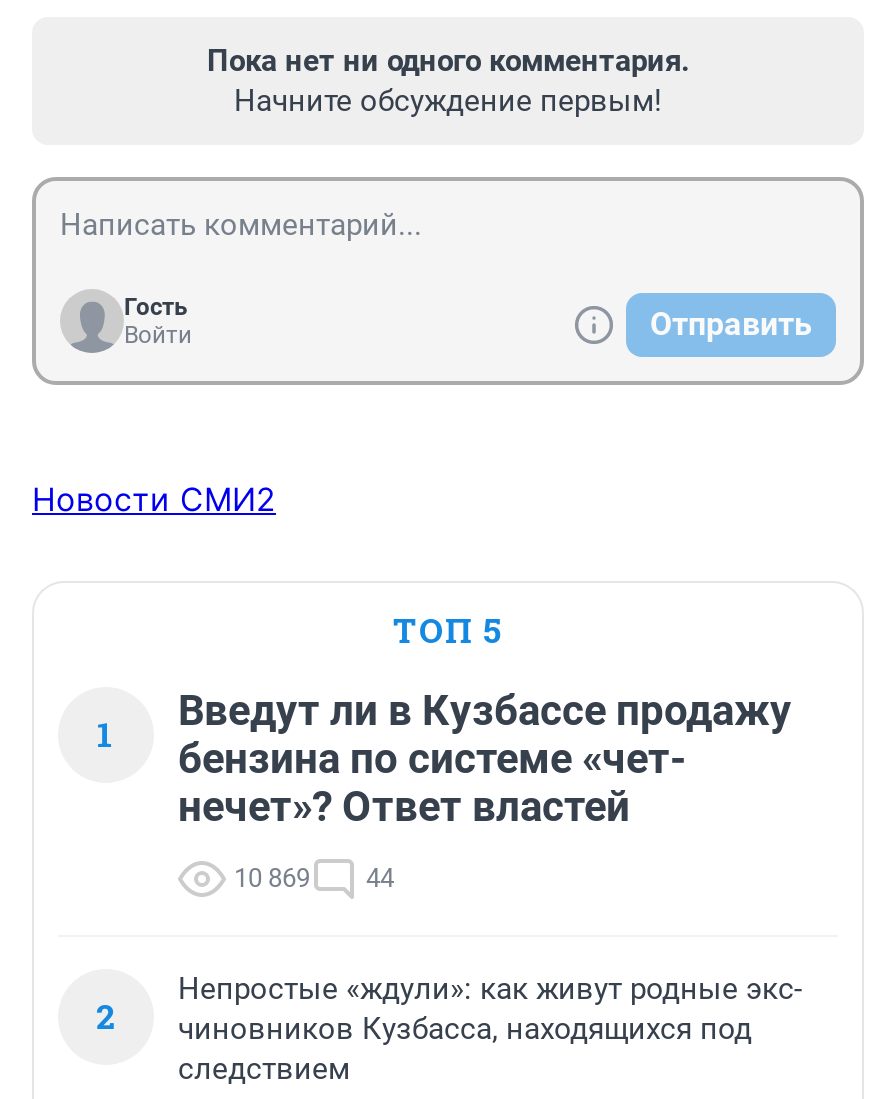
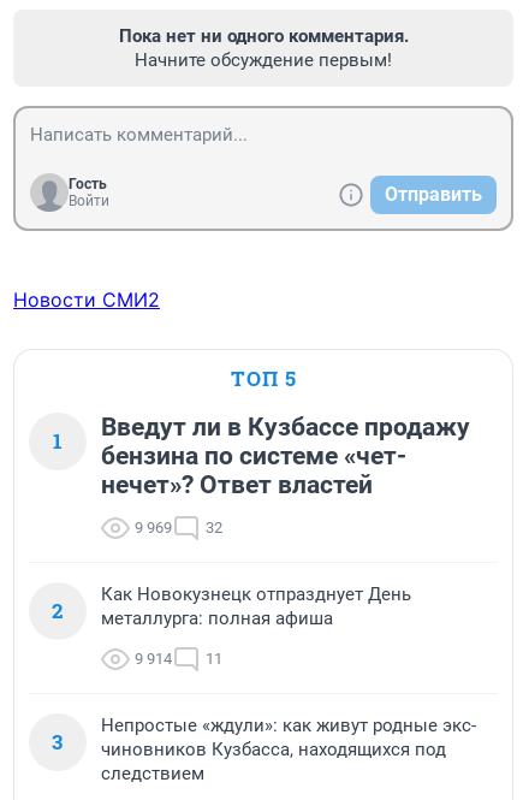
none -> [52,584,411,756] Как Новокузнецк отпразднует День | металлурга: полная афиша | 9 914 | 11 | 3
[234,863,310,893] 10 869 -> [135,519,172,537] 9 969
[366,863,394,893] 44 -> [206,519,222,537] 32

